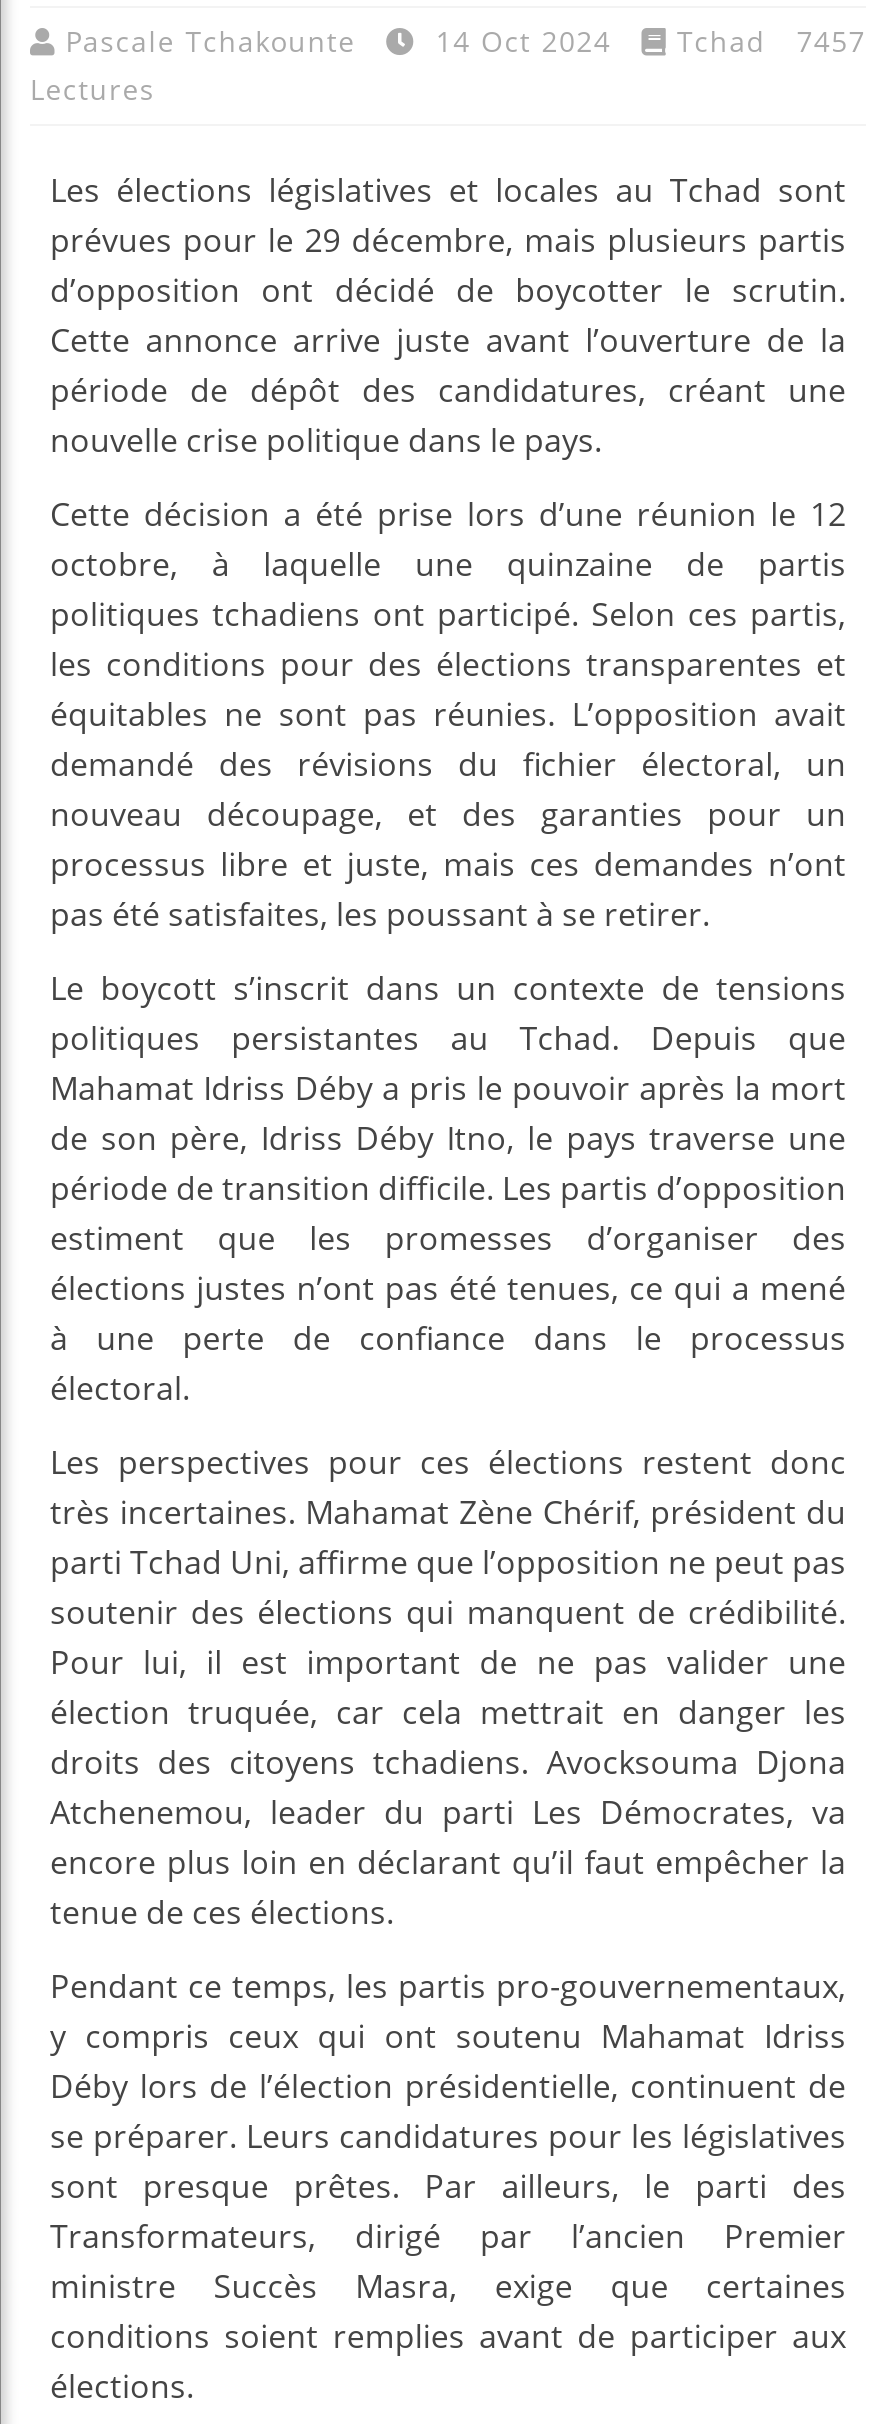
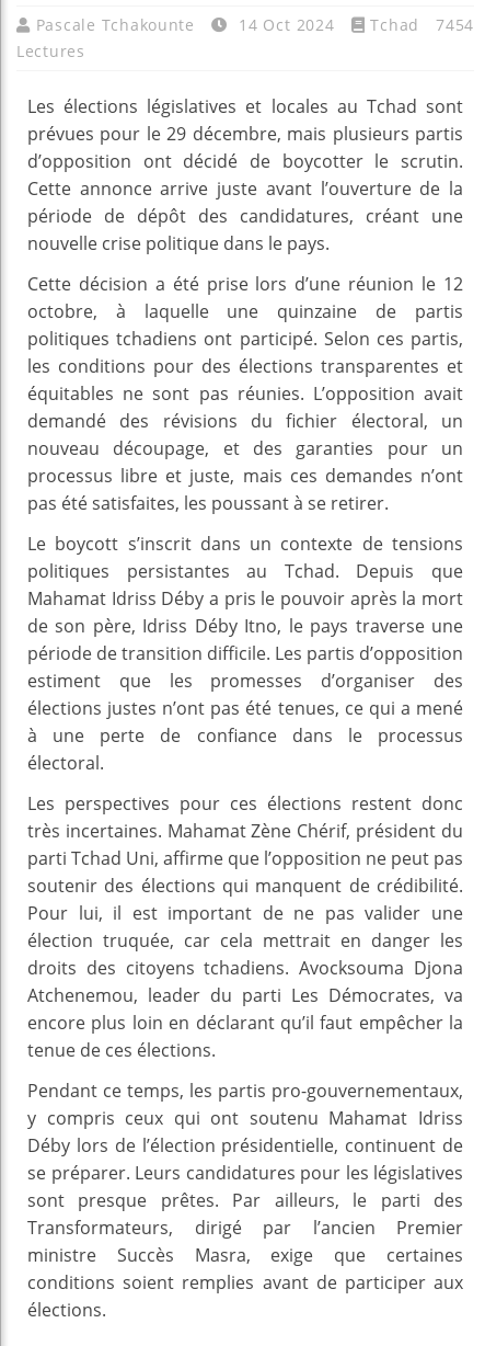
[65,21,866,59] Pascale Tchakounte 14 Oct 2024 Tchad 7457 -> [36,14,474,35] Pascale Tchakounte 14 Oct 2024 Tchad 7454

